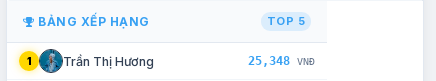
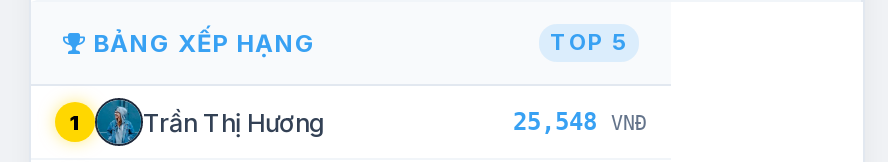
[248,53,315,67] 25,348 VNĐ -> [513,107,647,135] 25,548 VNĐ

